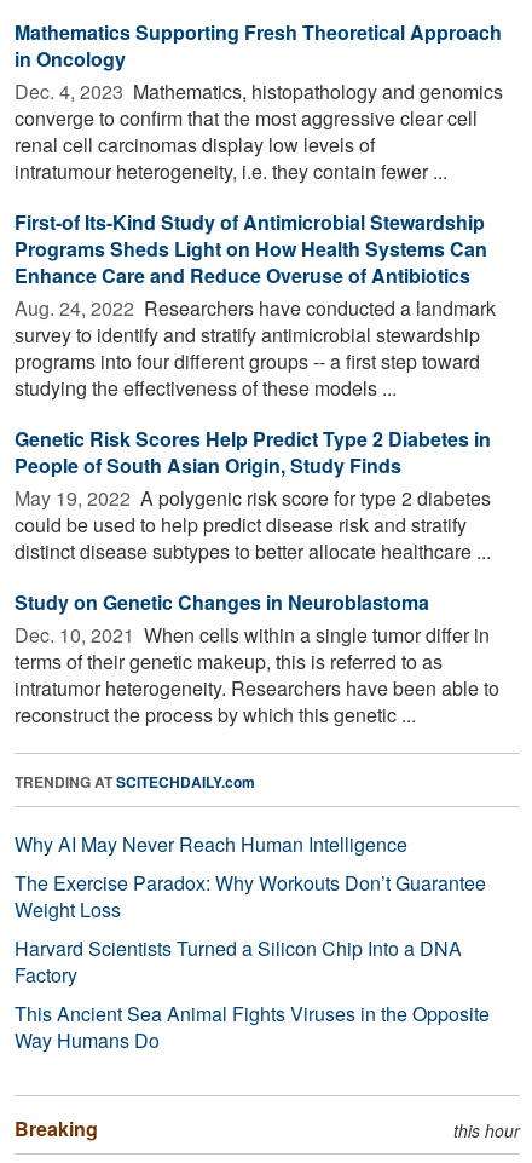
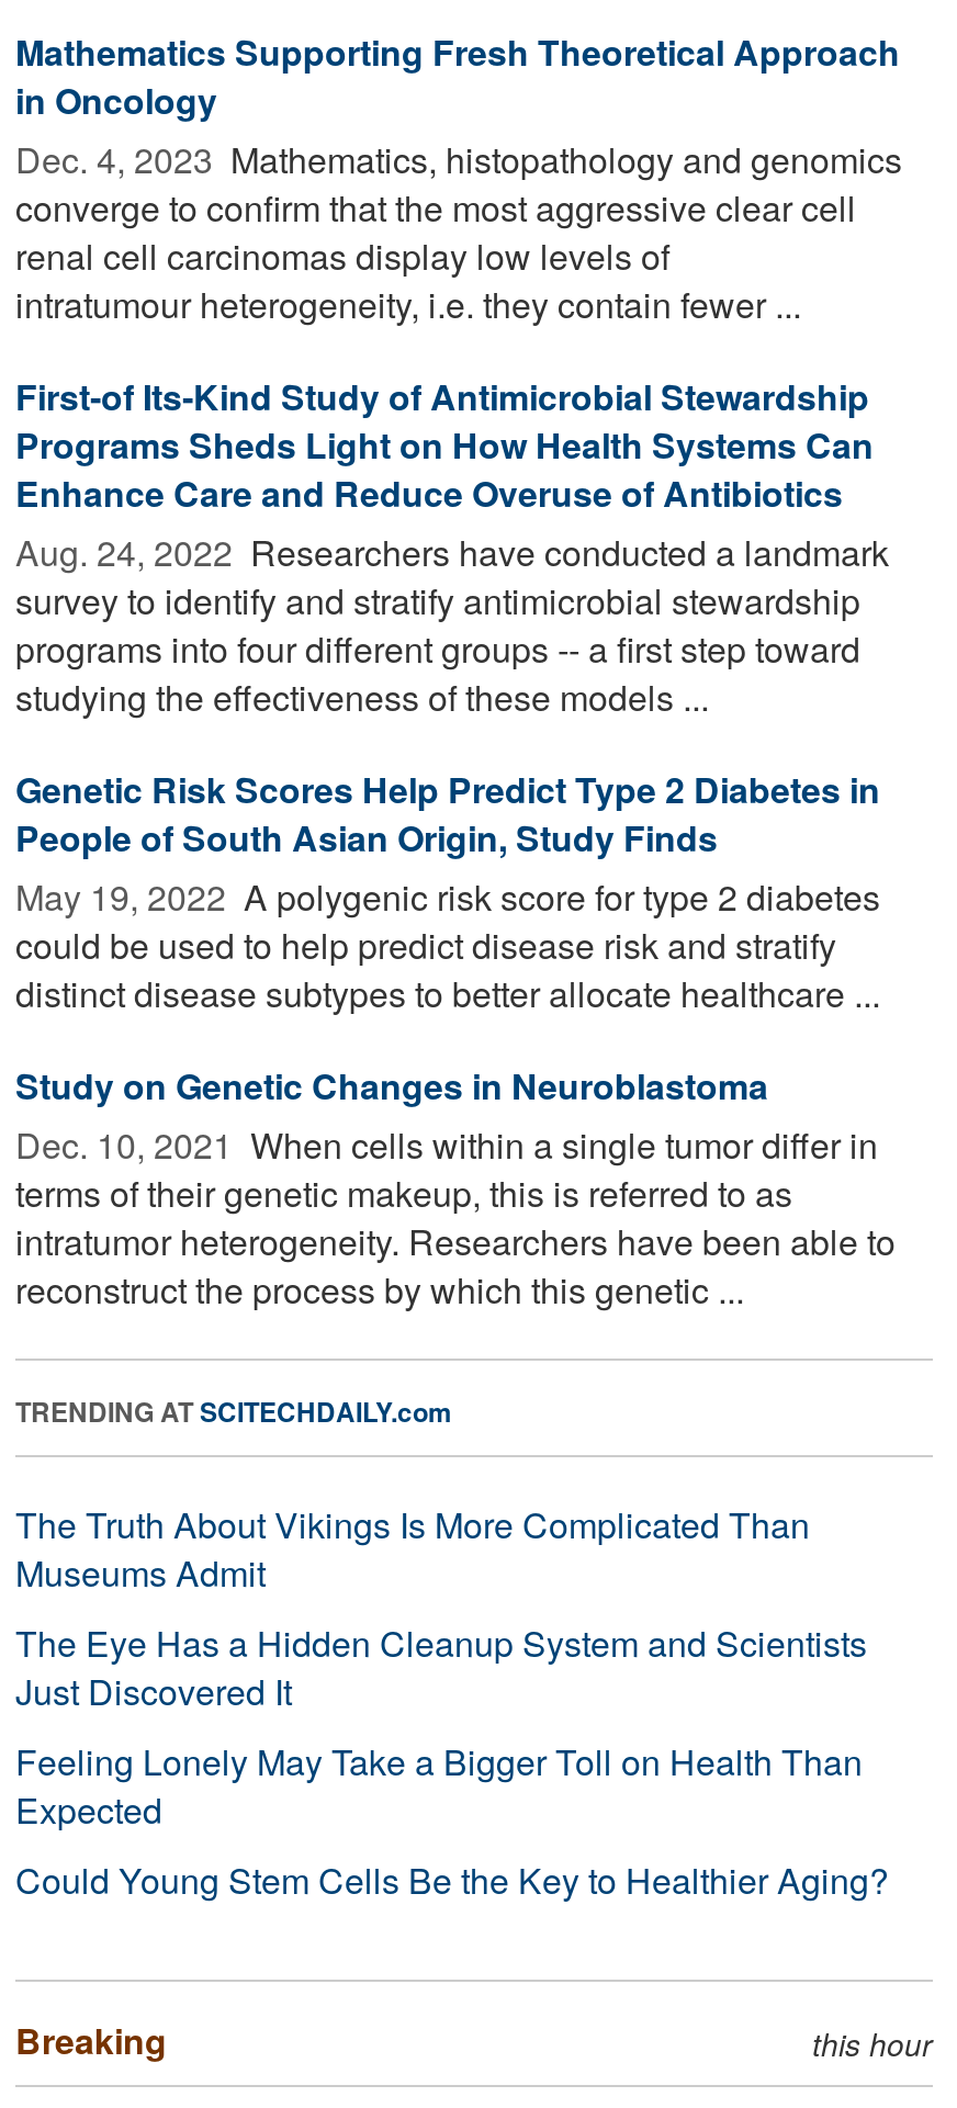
[15,830,490,1054] Why AI May Never Reach Human Intelligence | The Exercise Paradox: Why Workouts Don’t Guarantee | Weight Loss | Harvard Scientists Turned a Silicon Chip Into a DNA | Factory | This Ancient Sea Animal Fights Viruses in the Opposite | Way Humans Do -> [15,1499,889,1905] The Truth About Vikings Is More Complicated Than | Museums Admit | The Eye Has a Hidden Cleanup System and Scientists | Just Discovered It | Feeling Lonely May Take a Bigger Toll on Health Than | Expected | Could Young Stem Cells Be the Key to Healthier Aging?

